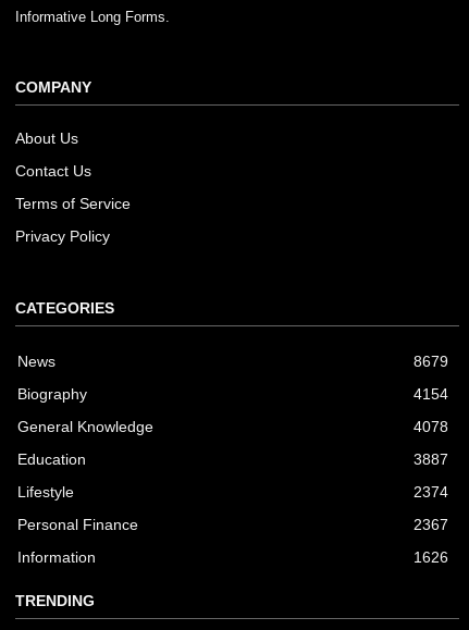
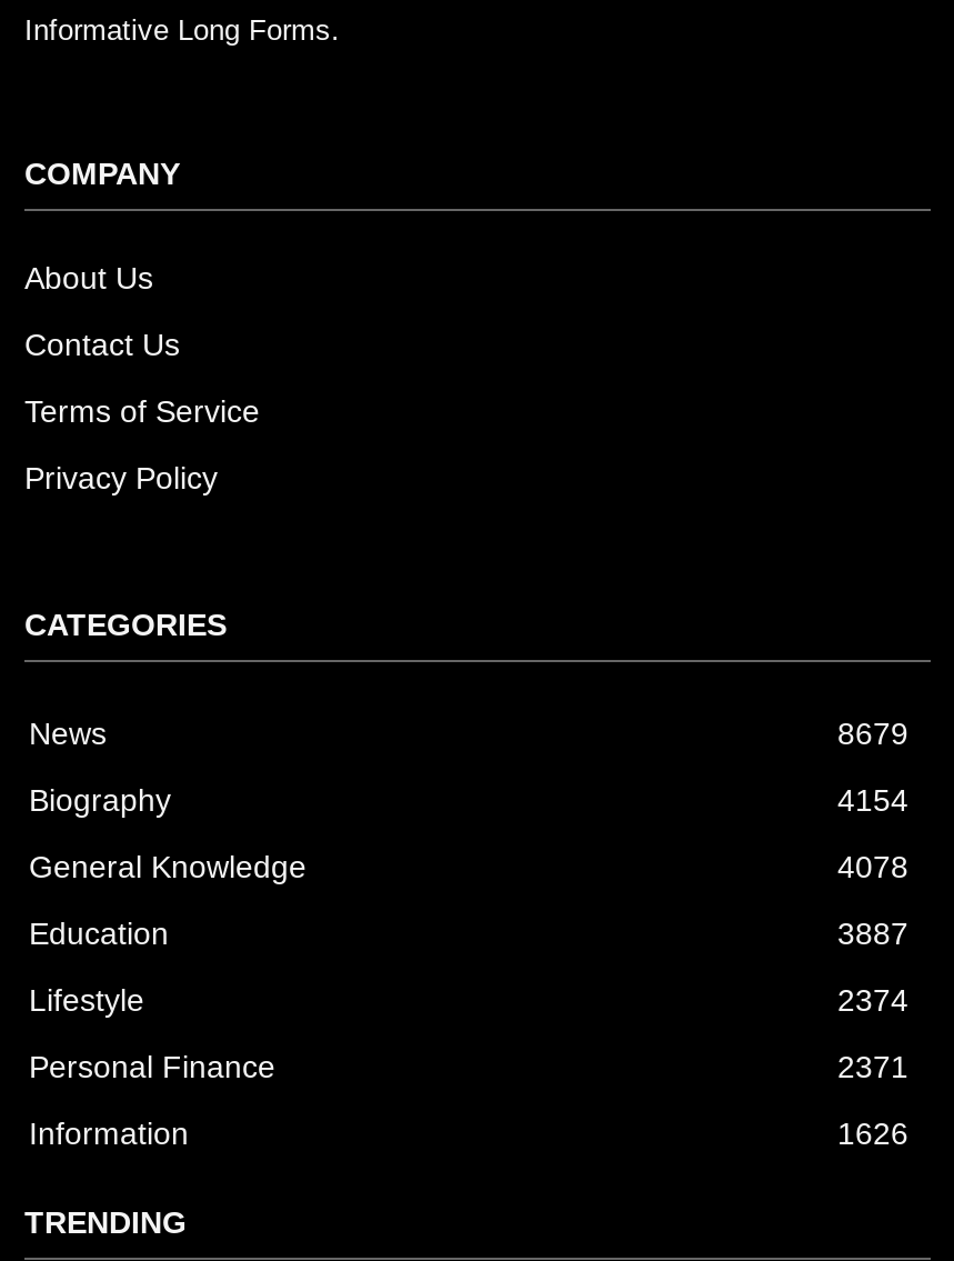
[414,516,448,534] 2367 -> [837,1049,908,1084] 2371

